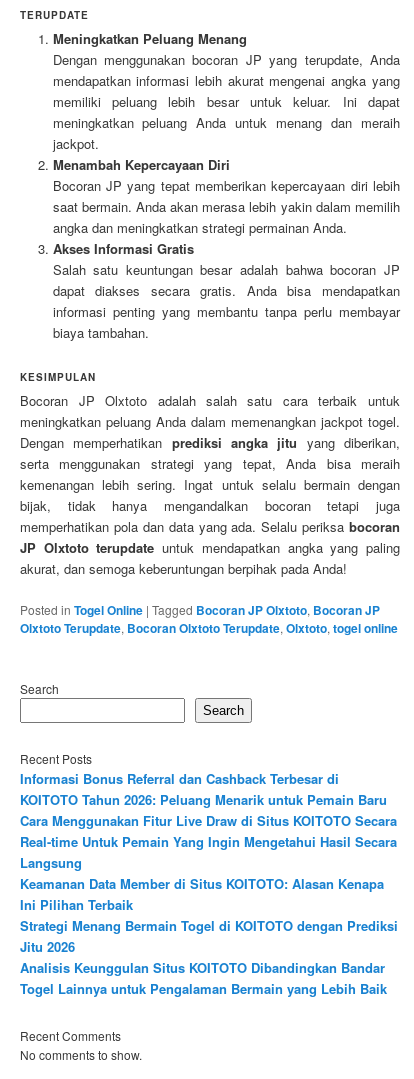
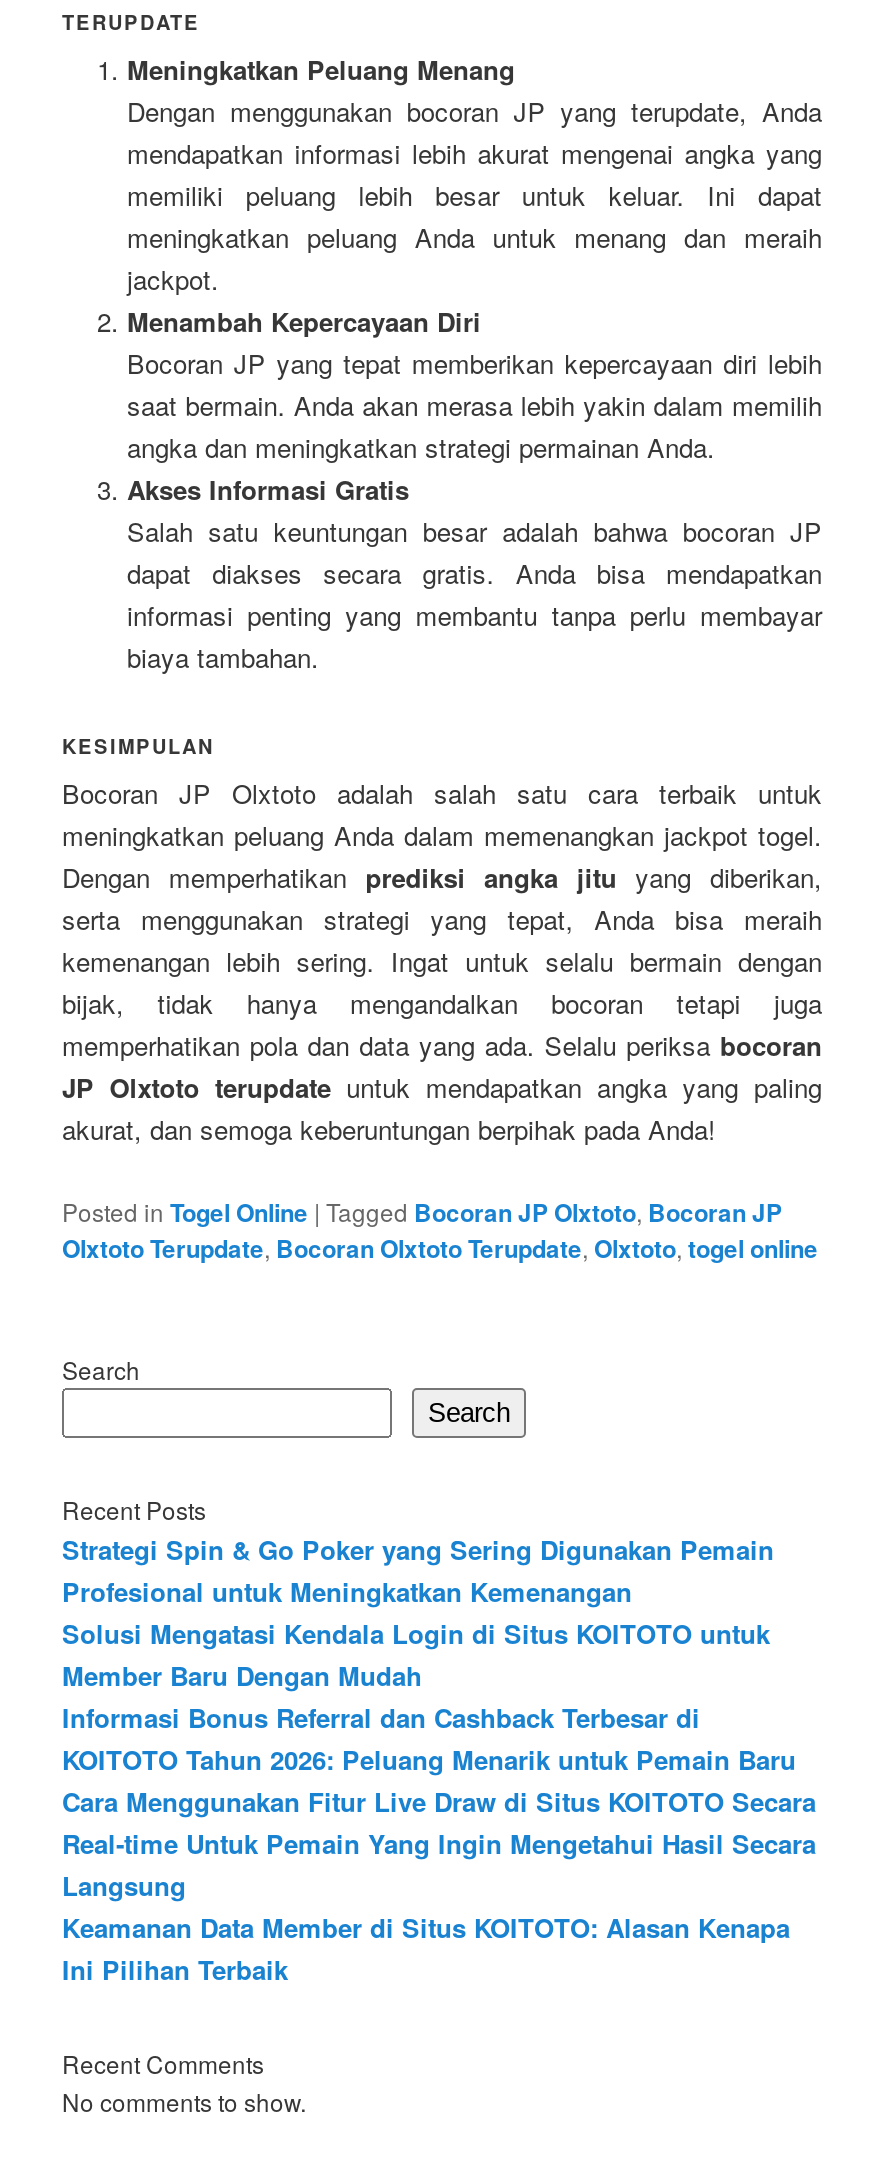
none -> [62,1530,774,1694] Strategi Spin & Go Poker yang Sering Digunakan Pemain | Profesional untuk Meningkatkan Kemenangan | Solusi Mengatasi Kendala Login di Situs KOITOTO untuk | Member Baru Dengan Mudah
moved [20,769,397,914] -> [62,1698,816,1988]: Informasi Bonus Referral dan Cashback Terbesar di | KOITOTO Tahun 2026: Peluang Menarik untuk Pemain Baru | Cara Menggunakan Fitur Live Draw di Situs KOITOTO Secara | Real-time Untuk Pemain Yang Ingin Mengetahui Hasil Secara | Langsung | Keamanan Data Member di Situs KOITOTO: Alasan Kenapa | Ini Pilihan Terbaik
[20,916,398,998] Strategi Menang Bermain Togel di KOITOTO dengan Prediksi | Jitu 2026 | Analisis Keunggulan Situs KOITOTO Dibandingkan Bandar | Togel Lainnya untuk Pengalaman Bermain yang Lebih Baik -> none

